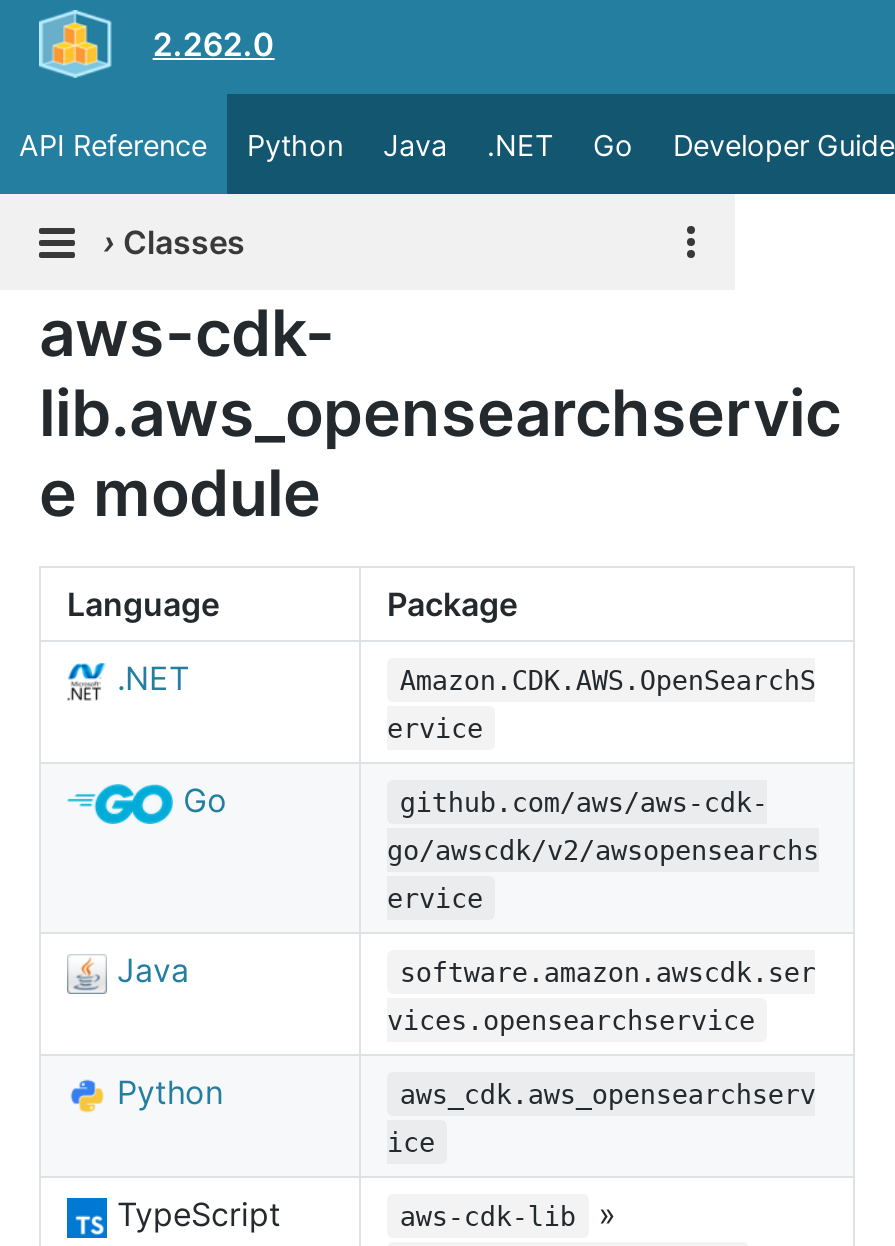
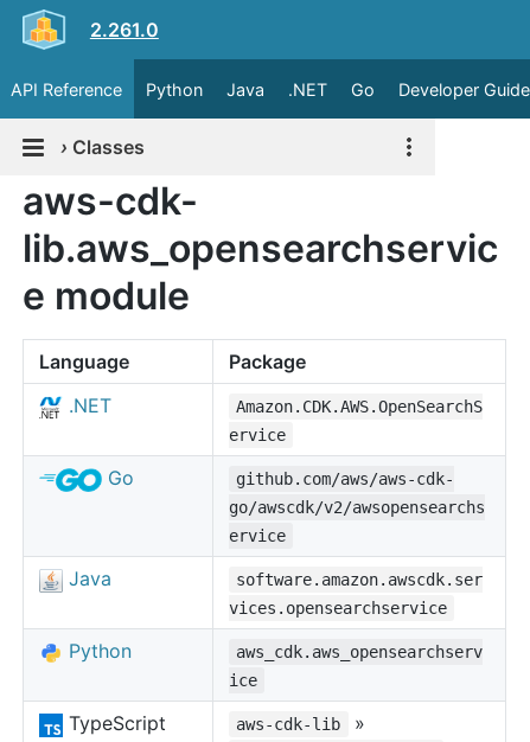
[153,24,275,64] 2.262.0 -> [90,18,159,41] 2.261.0

